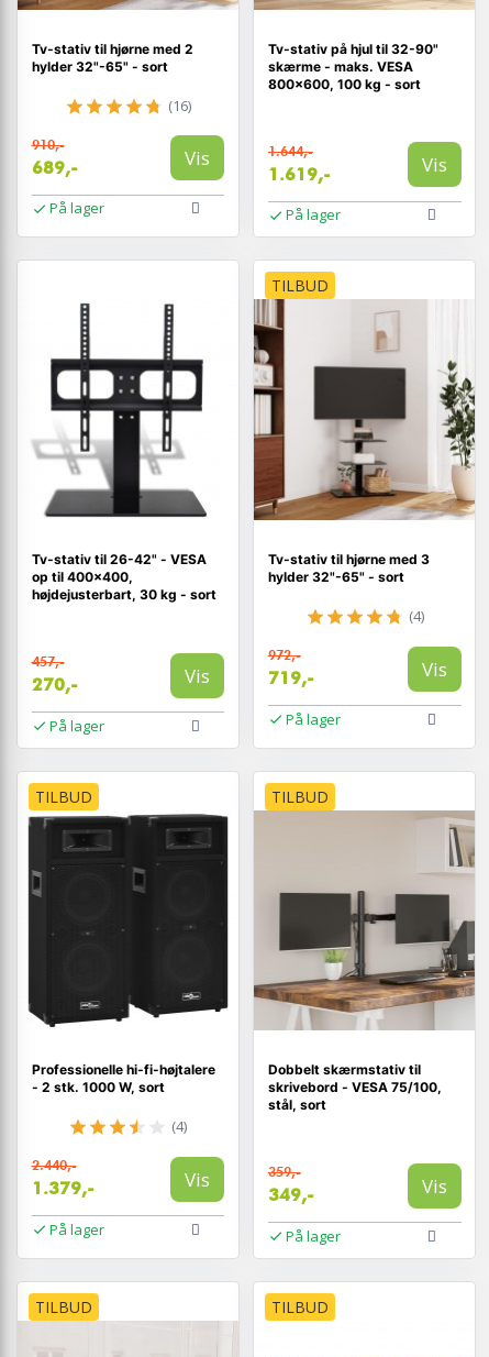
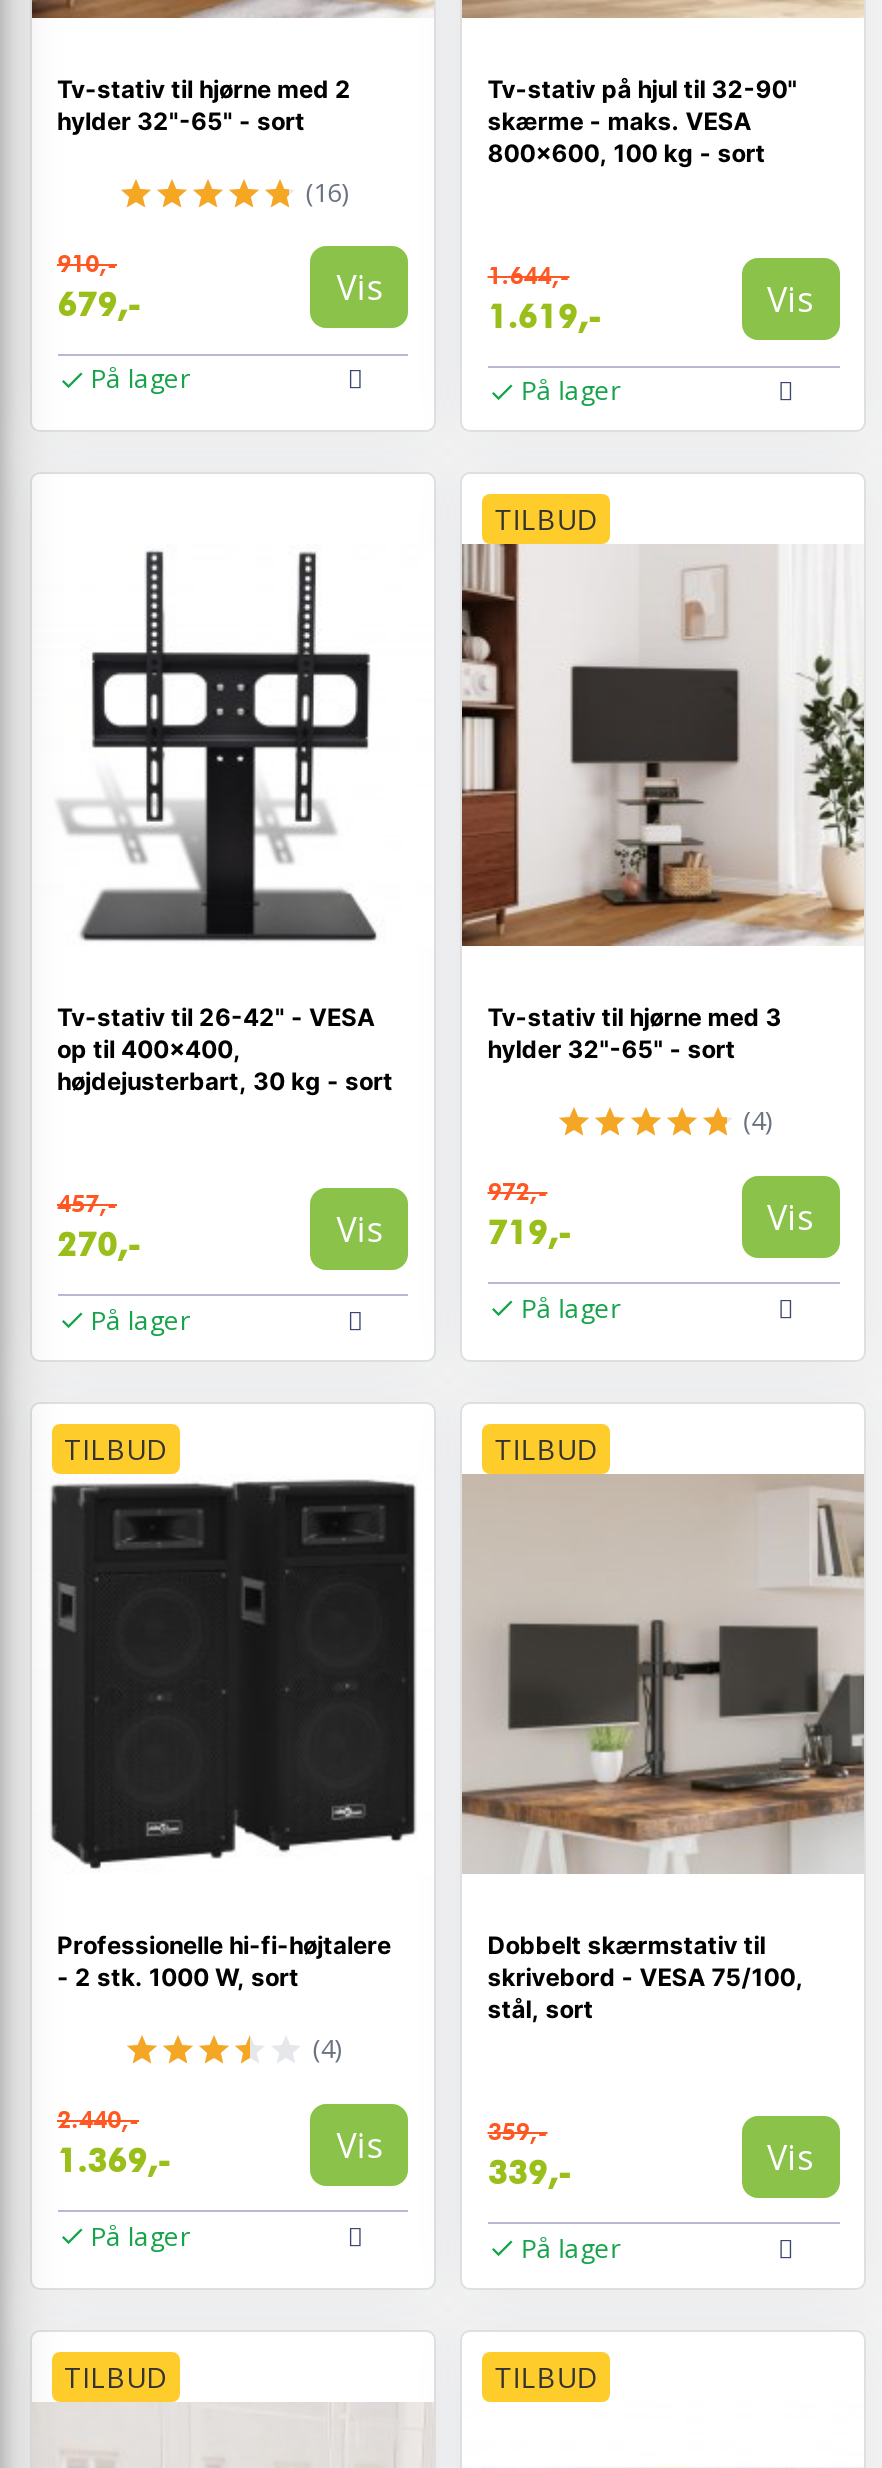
[31,157,77,178] 689,- -> [57,286,141,324] 679,-
[31,1178,94,1199] 1.379,- -> [57,2143,171,2181] 1.369,-
[268,1185,314,1206] 349,- -> [488,2155,572,2193] 339,-

